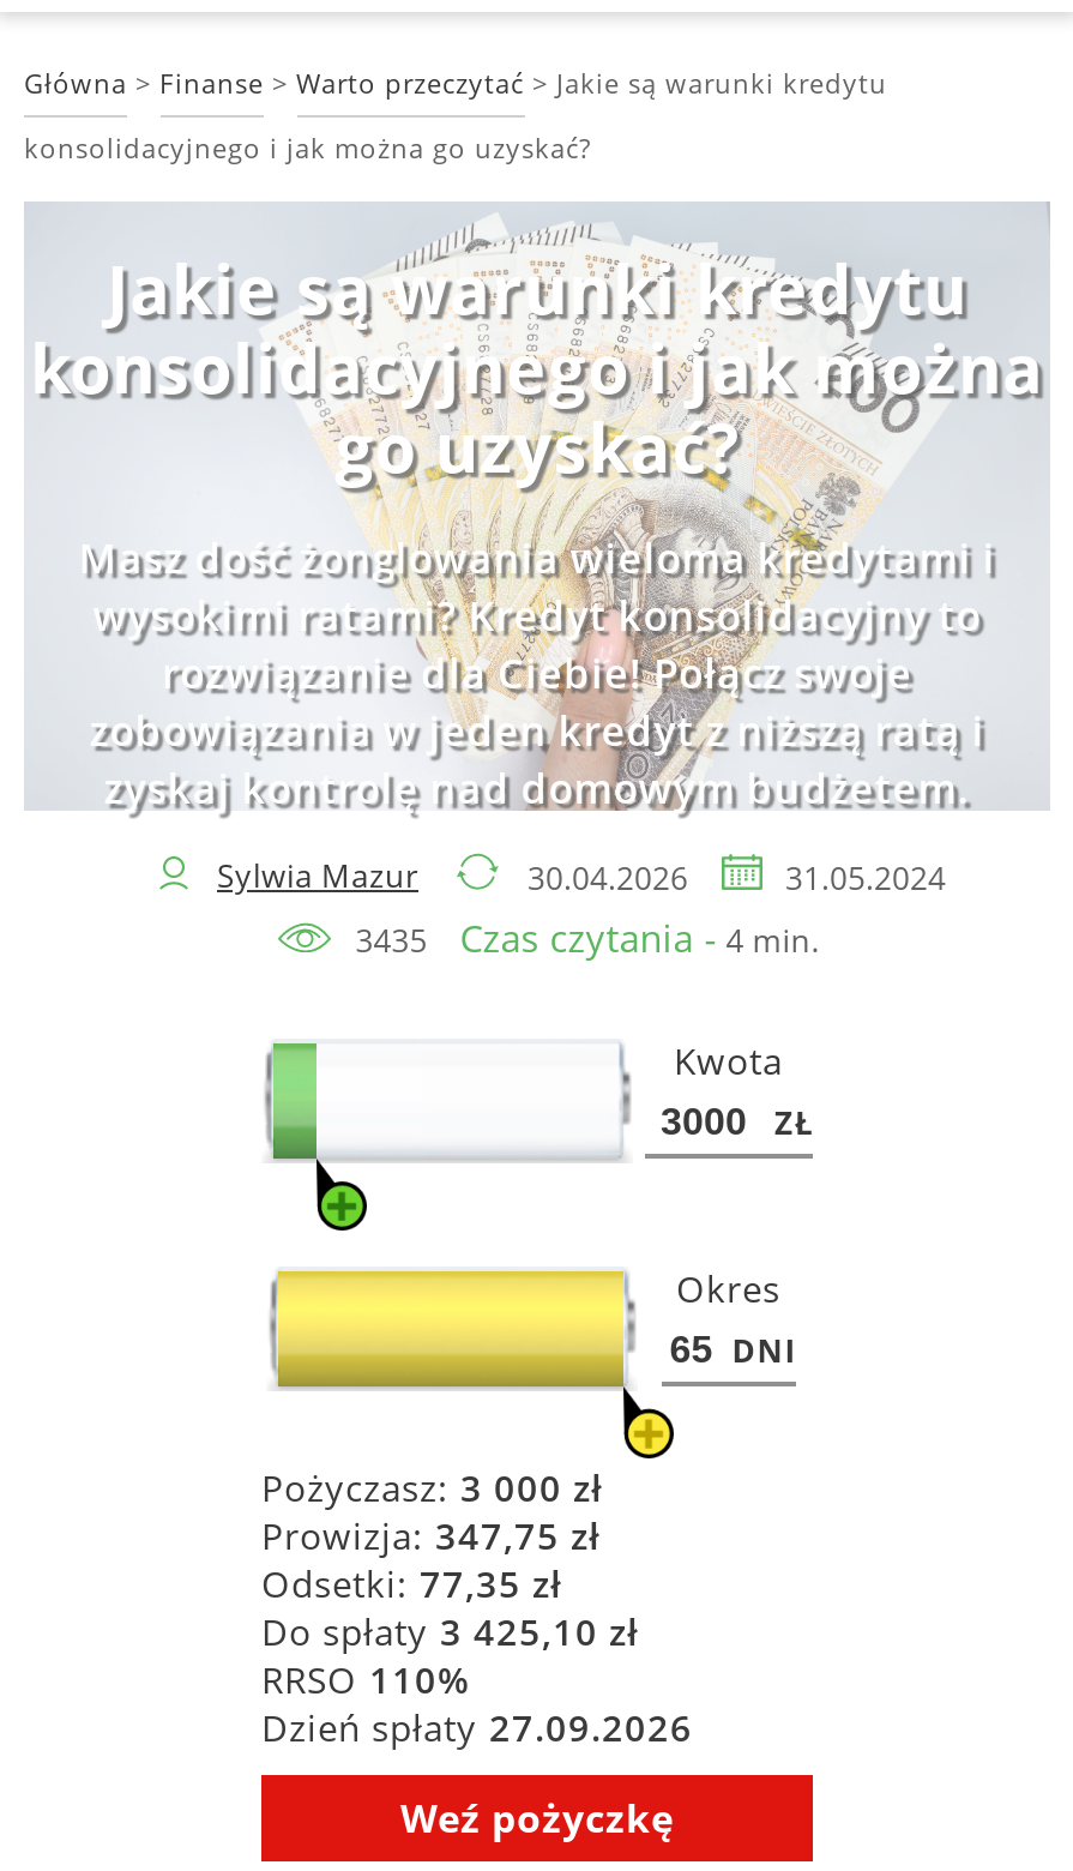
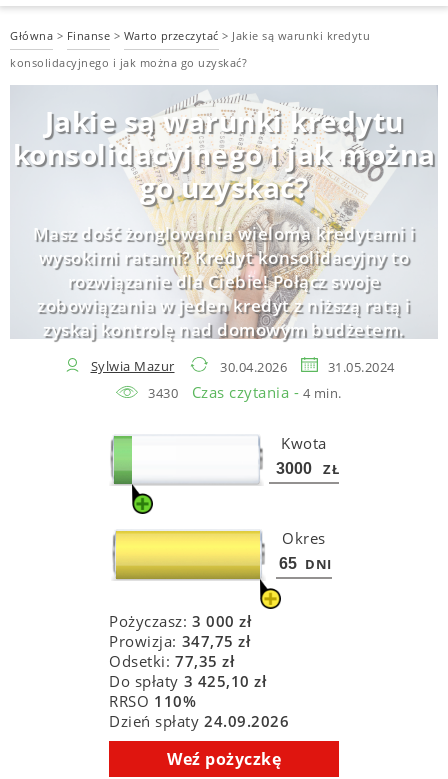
[355,914,820,964] 3435 Czas czytania - 4 min. -> [148,382,342,403] 3430 Czas czytania - 4 min.
[261,1703,693,1751] Dzień spłaty 27.09.2026 -> [109,711,289,731] Dzień spłaty 24.09.2026

